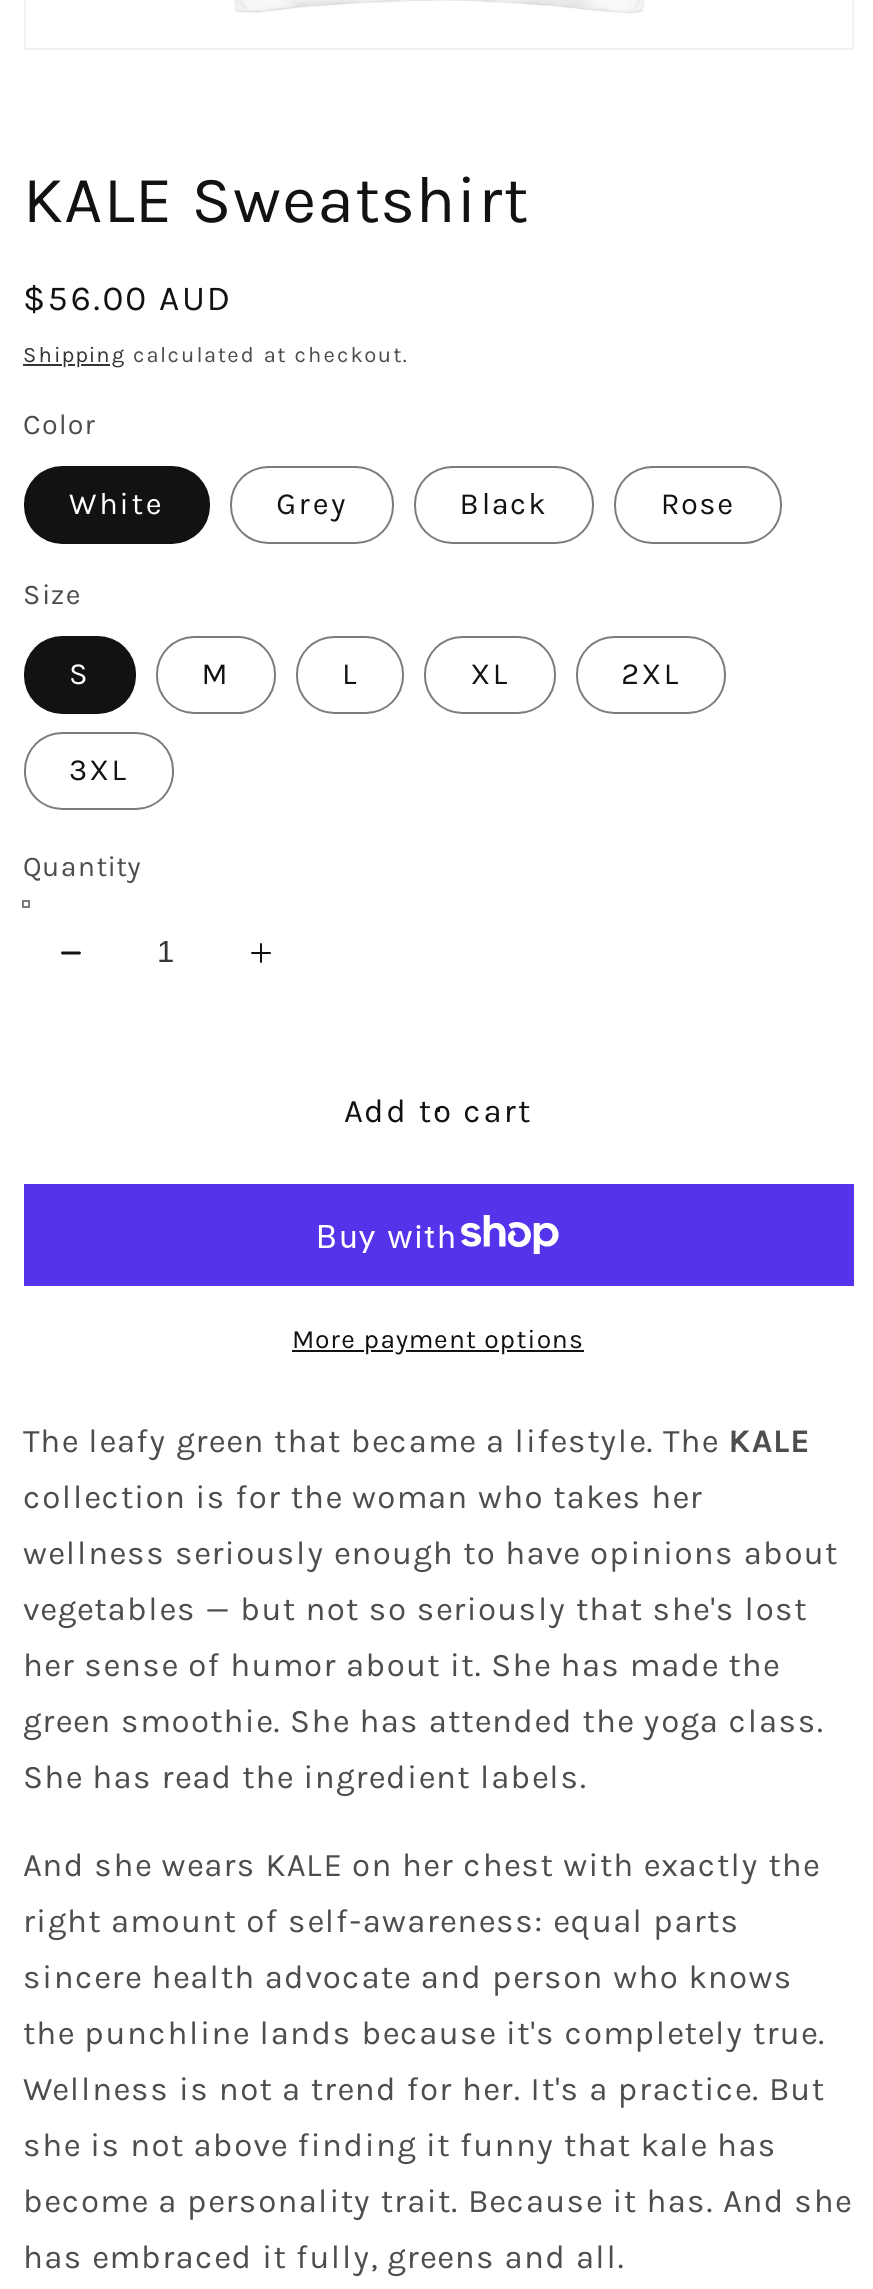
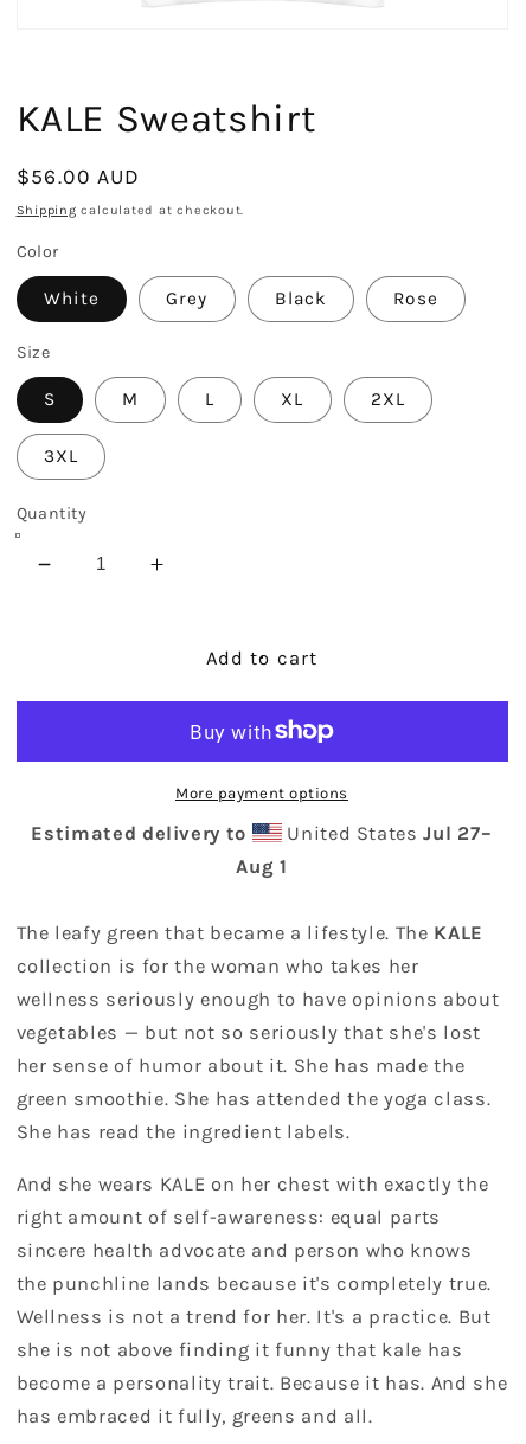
none -> [31,823,492,878] Estimated delivery to | United States Jul 27– | Aug 1

